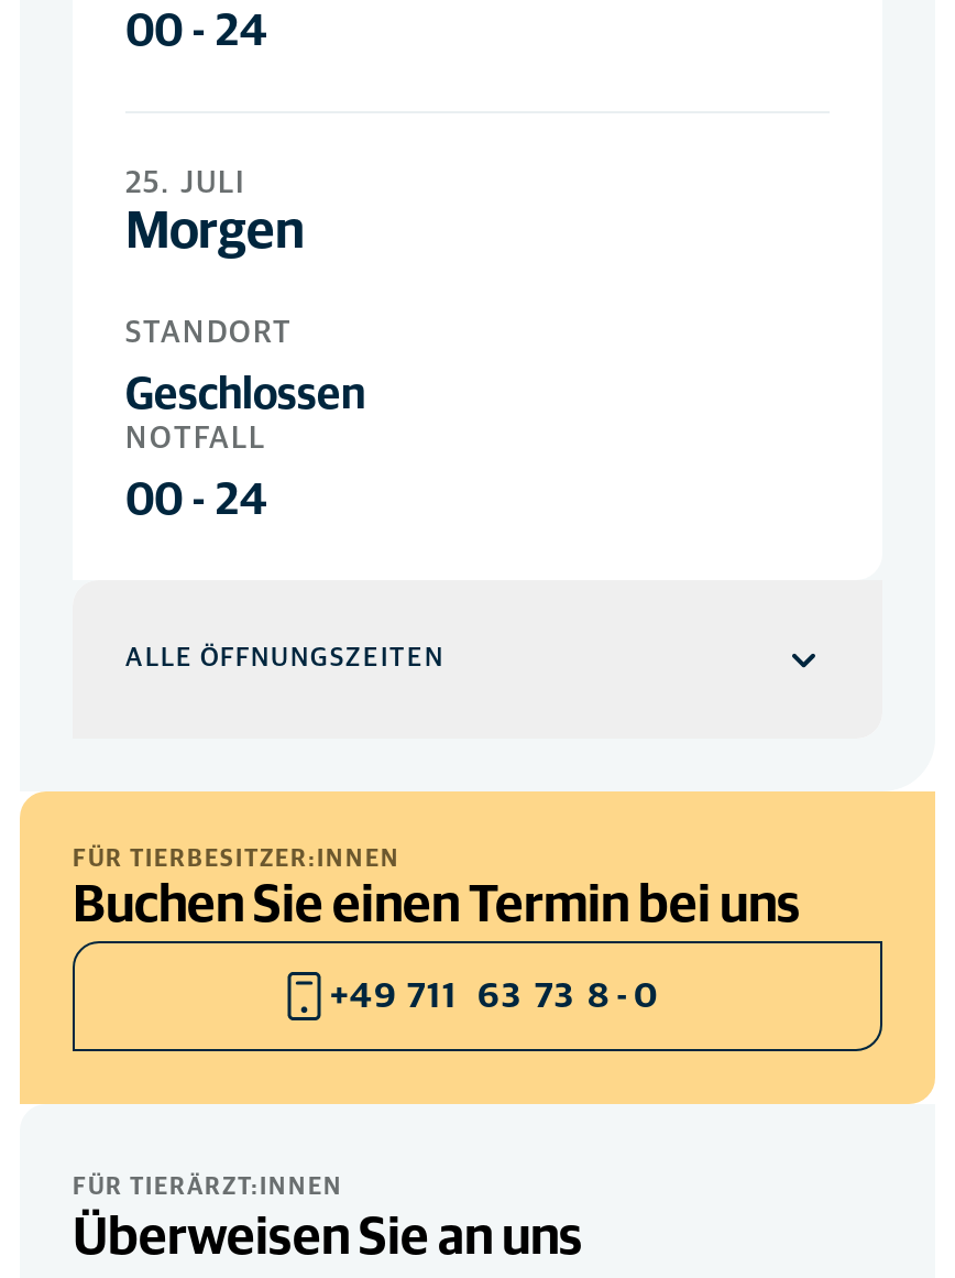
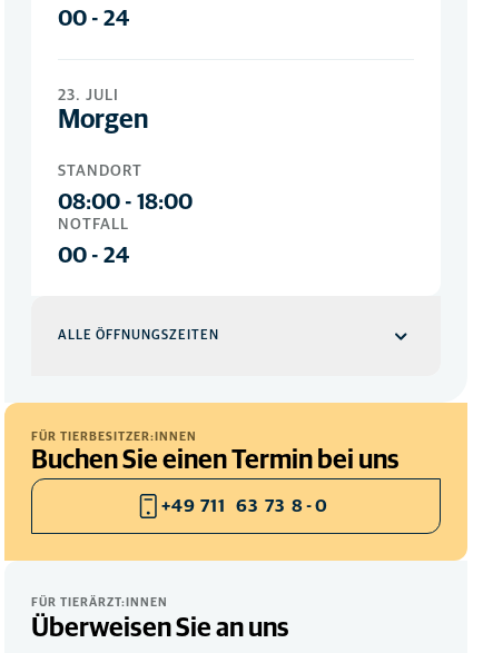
[125,168,246,199] 25. JULI -> [58,88,119,103] 23. JULI
[125,373,365,417] Geschlossen -> [58,191,193,214] 08:00 -18:00

